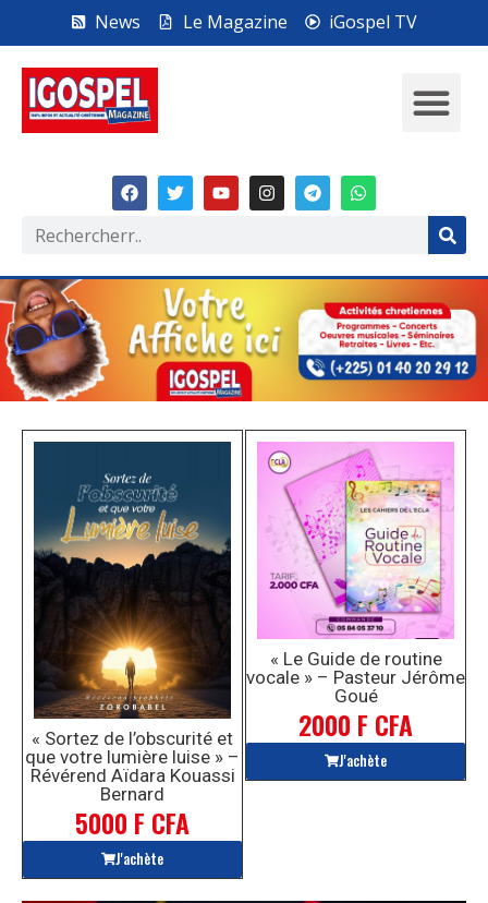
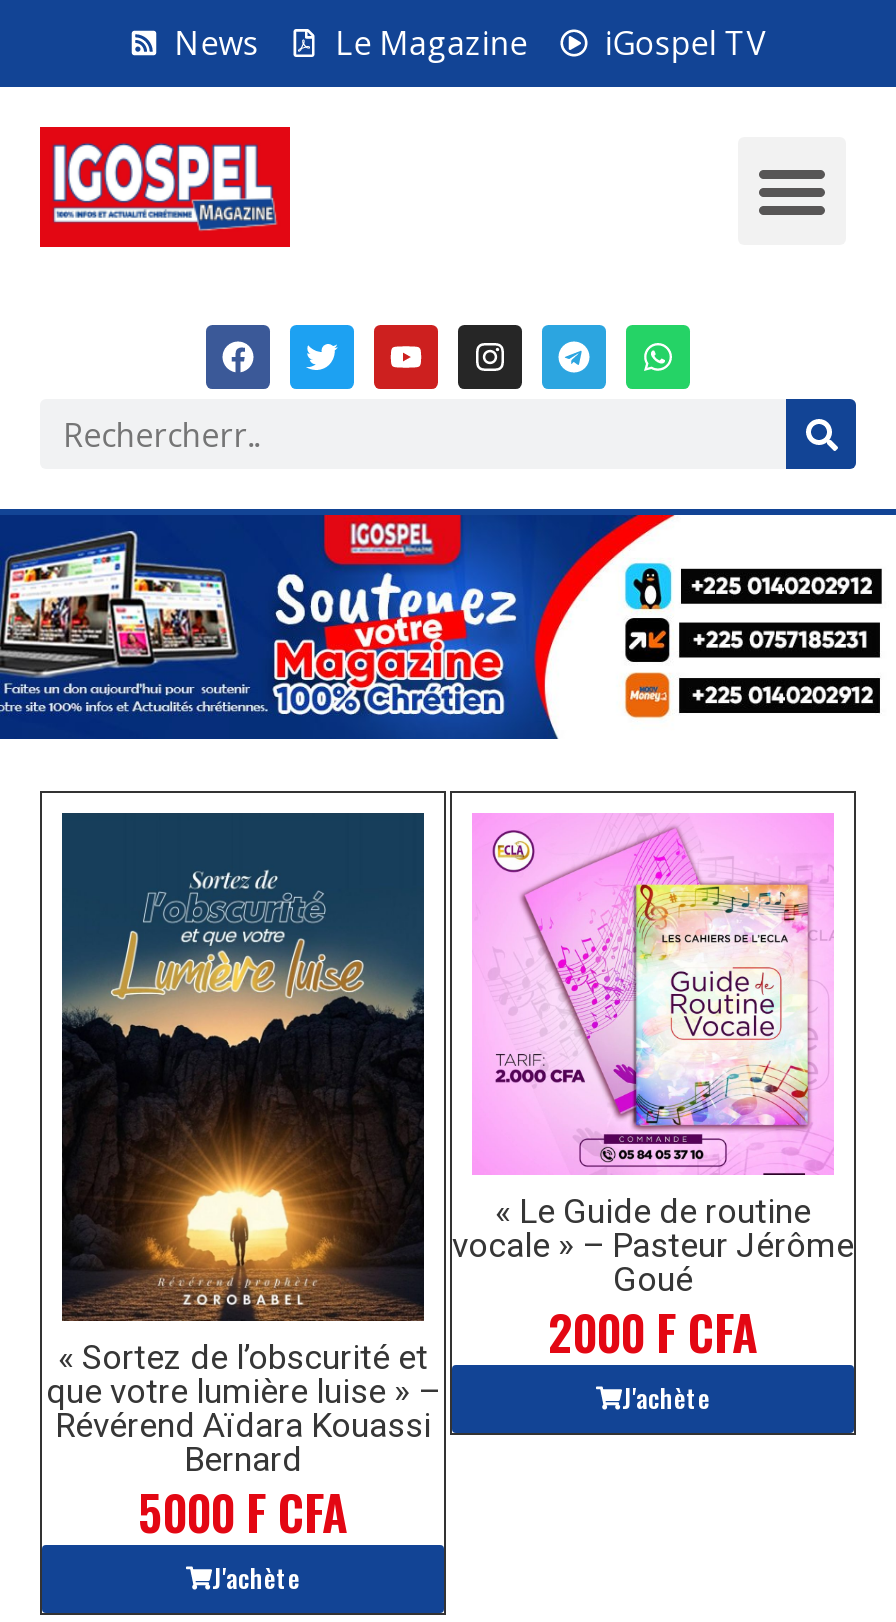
[3,278,485,402] [image] -> [6,513,890,741] [image]

